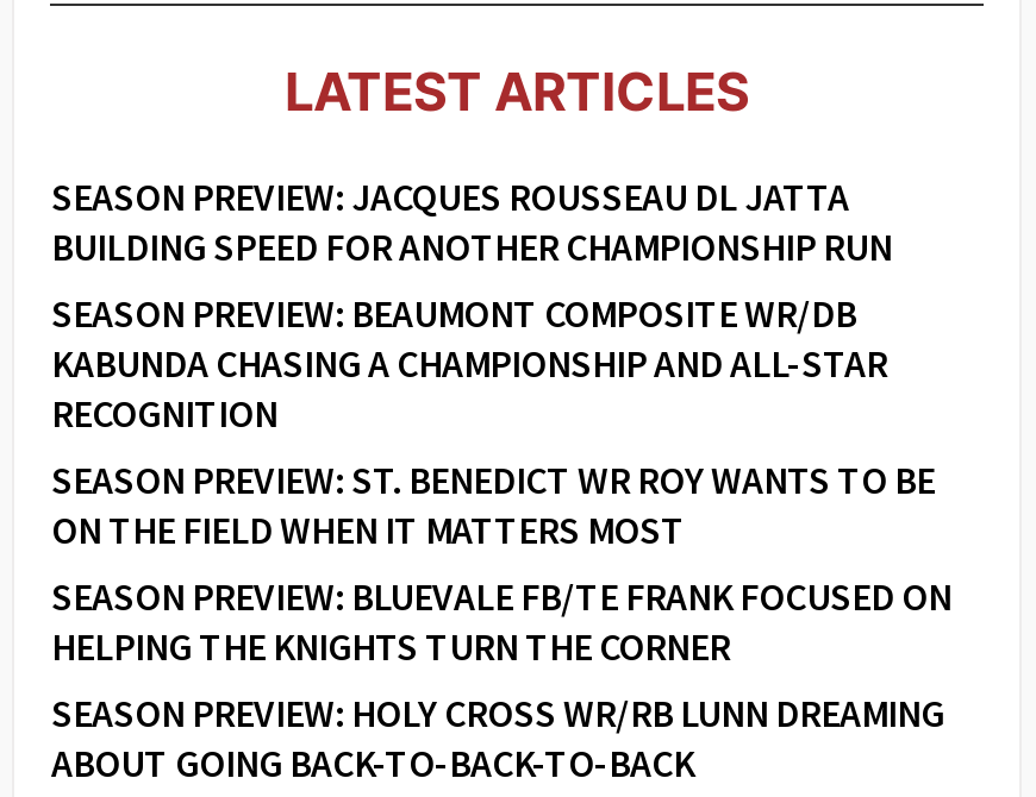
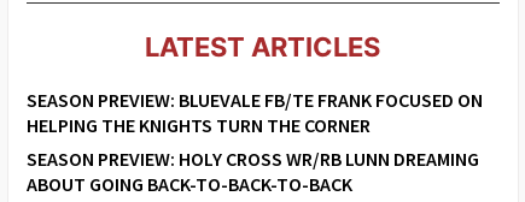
[51,172,935,552] SEASON PREVIEW: JACQUES ROUSSEAU DL JATTA | BUILDING SPEED FOR ANOTHER CHAMPIONSHIP RUN | SEASON PREVIEW: BEAUMONT COMPOSITE WR/DB | KABUNDA CHASING A CHAMPIONSHIP AND ALL-STAR | RECOGNITION | SEASON PREVIEW: ST. BENEDICT WR ROY WANTS TO BE | ON THE FIELD WHEN IT MATTERS MOST -> none

